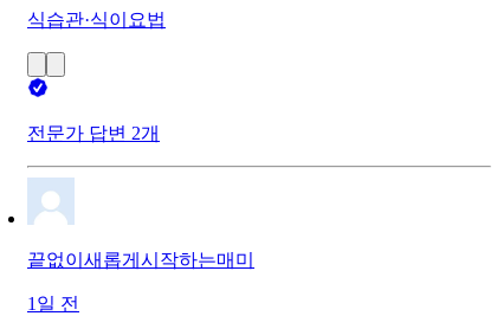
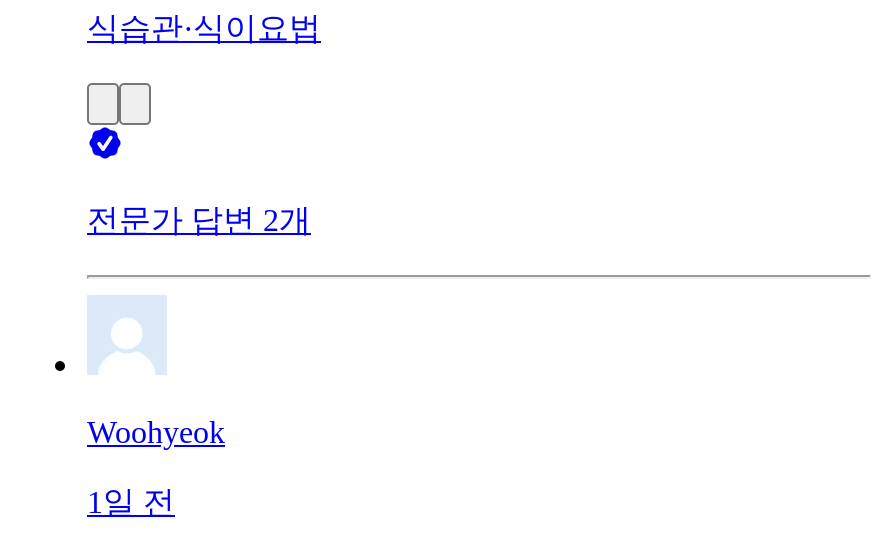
[27,250,254,270] 끝없이새롭게시작하는매미 -> [87,416,225,450] Woohyeok

